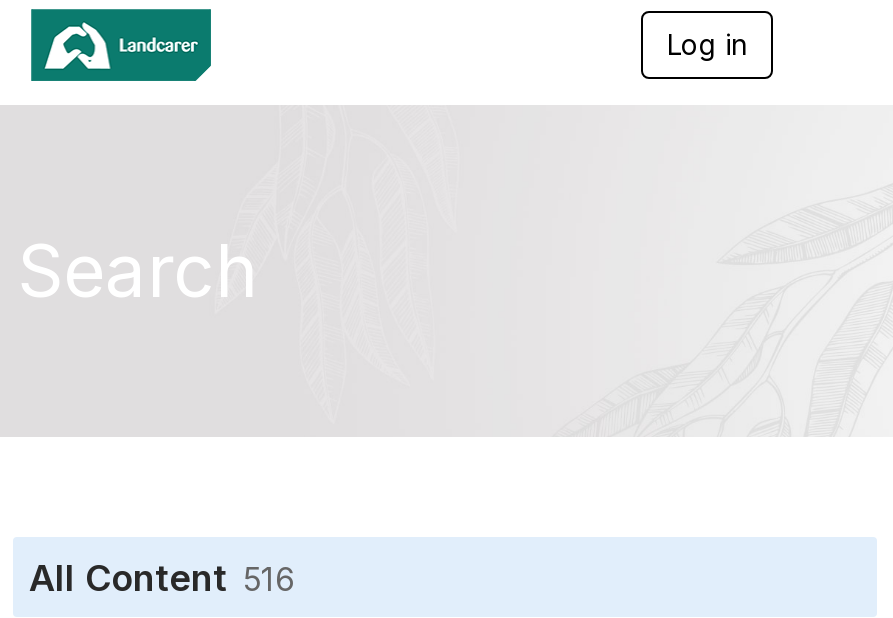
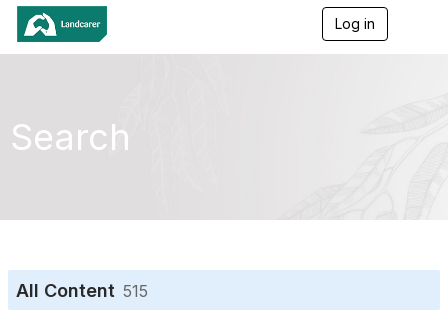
[29,557,295,599] All Content 516 -> [16,280,148,301] All Content 515

